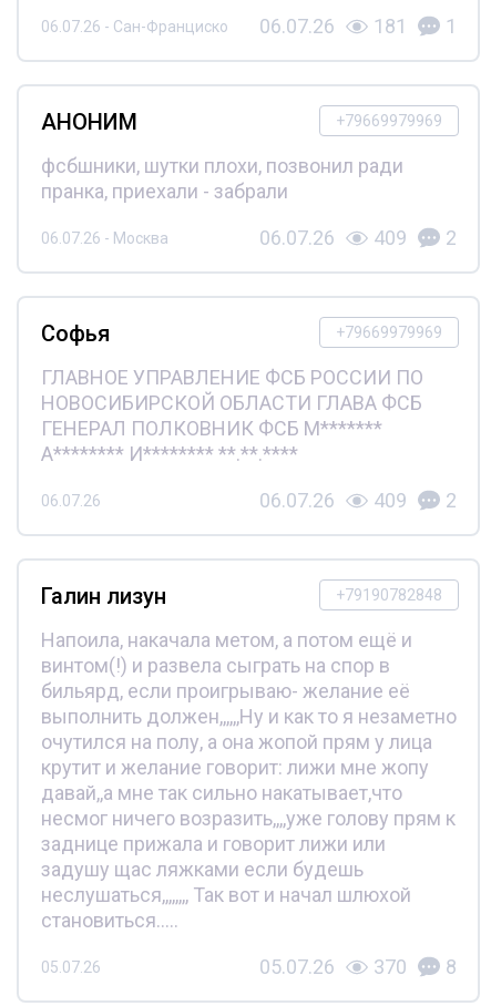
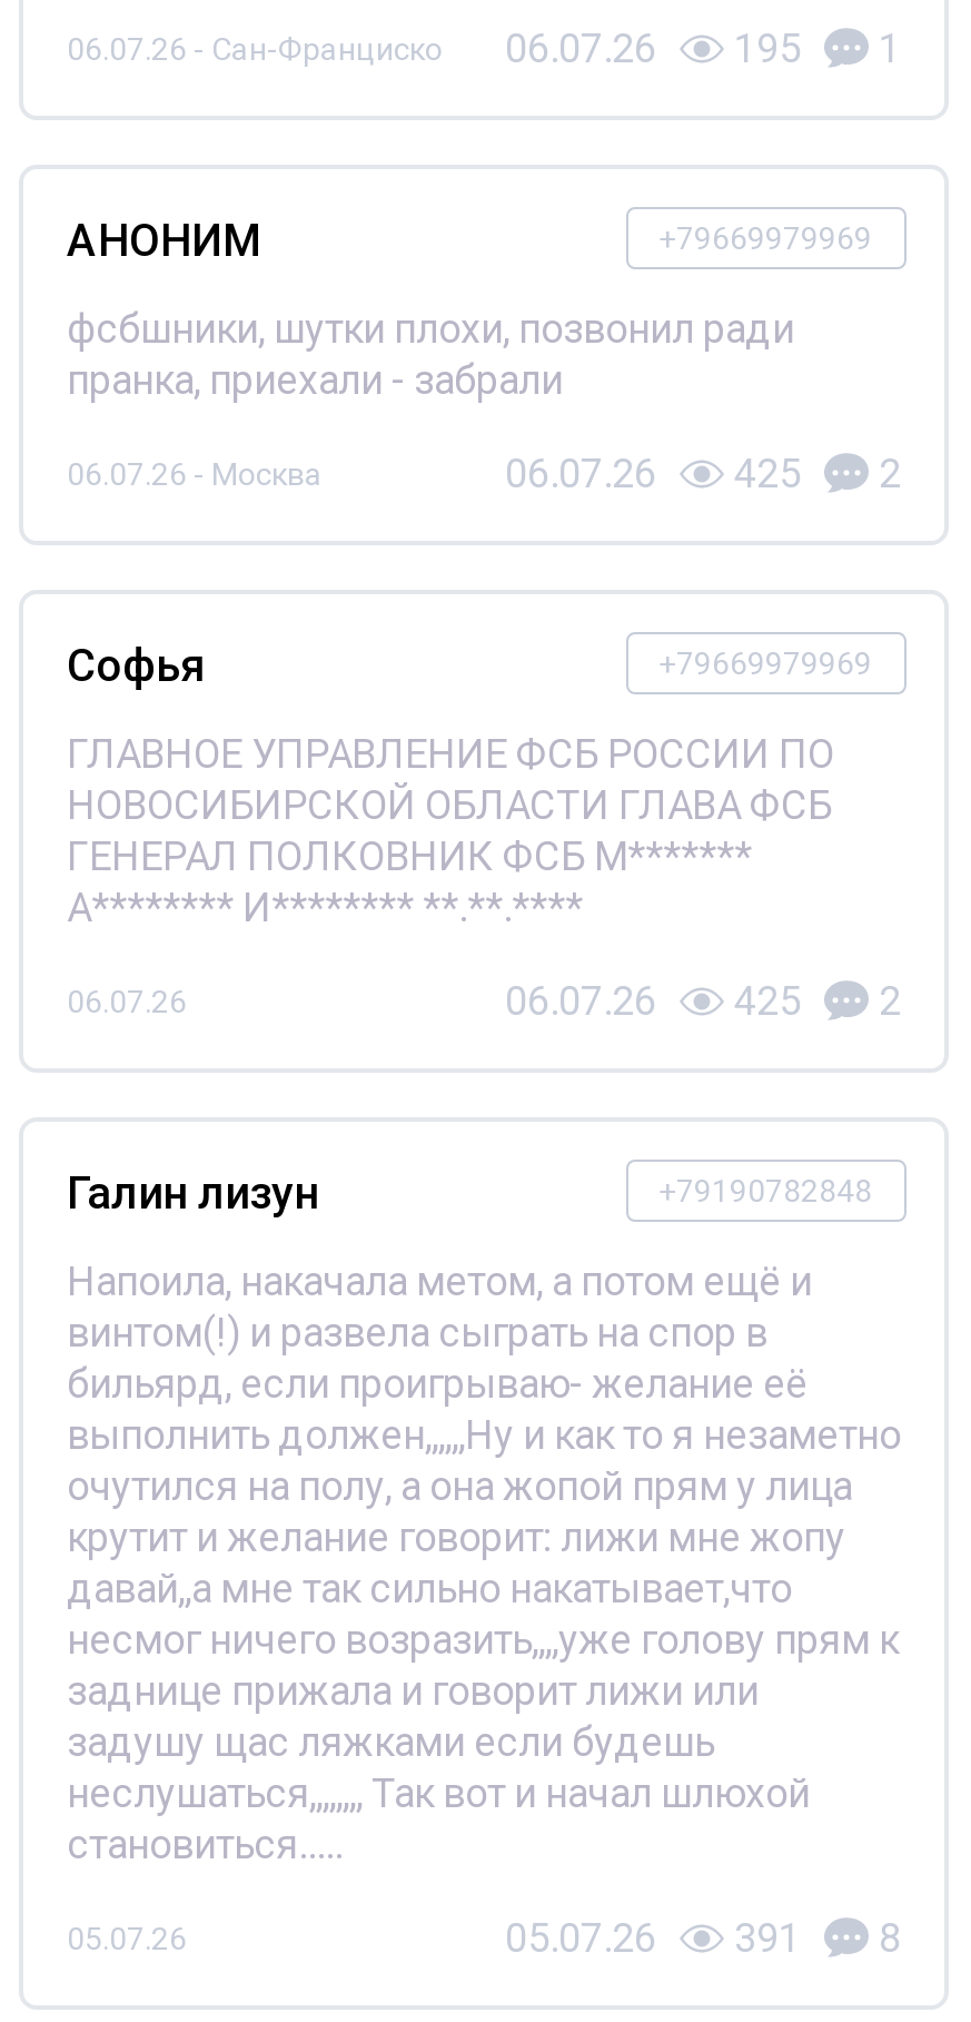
[40,15,456,38] 06.07.26 - Сан-Франциско 06.07.26 181 1 -> [67,26,901,72] 06.07.26 - Сан-Франциско 06.07.26 195 1
[259,227,456,250] 06.07.26 409 2 -> [505,451,901,497] 06.07.26 425 2
[259,489,456,512] 06.07.26 409 2 -> [505,978,901,1025] 06.07.26 425 2
[259,956,456,979] 05.07.26 370 8 -> [505,1915,901,1962] 05.07.26 391 8

